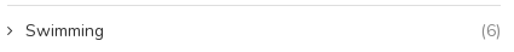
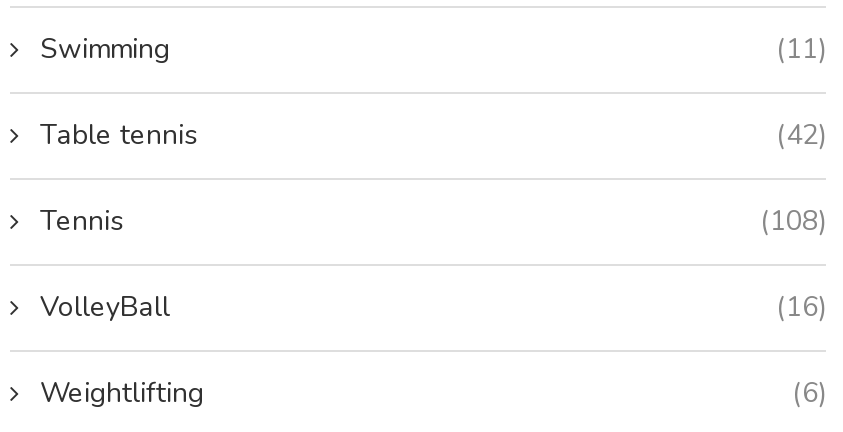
none -> [40,29,826,411] (11) | Table tennis | (42) | Tennis | (108) | VolleyBall | (16) | Weightlifting

